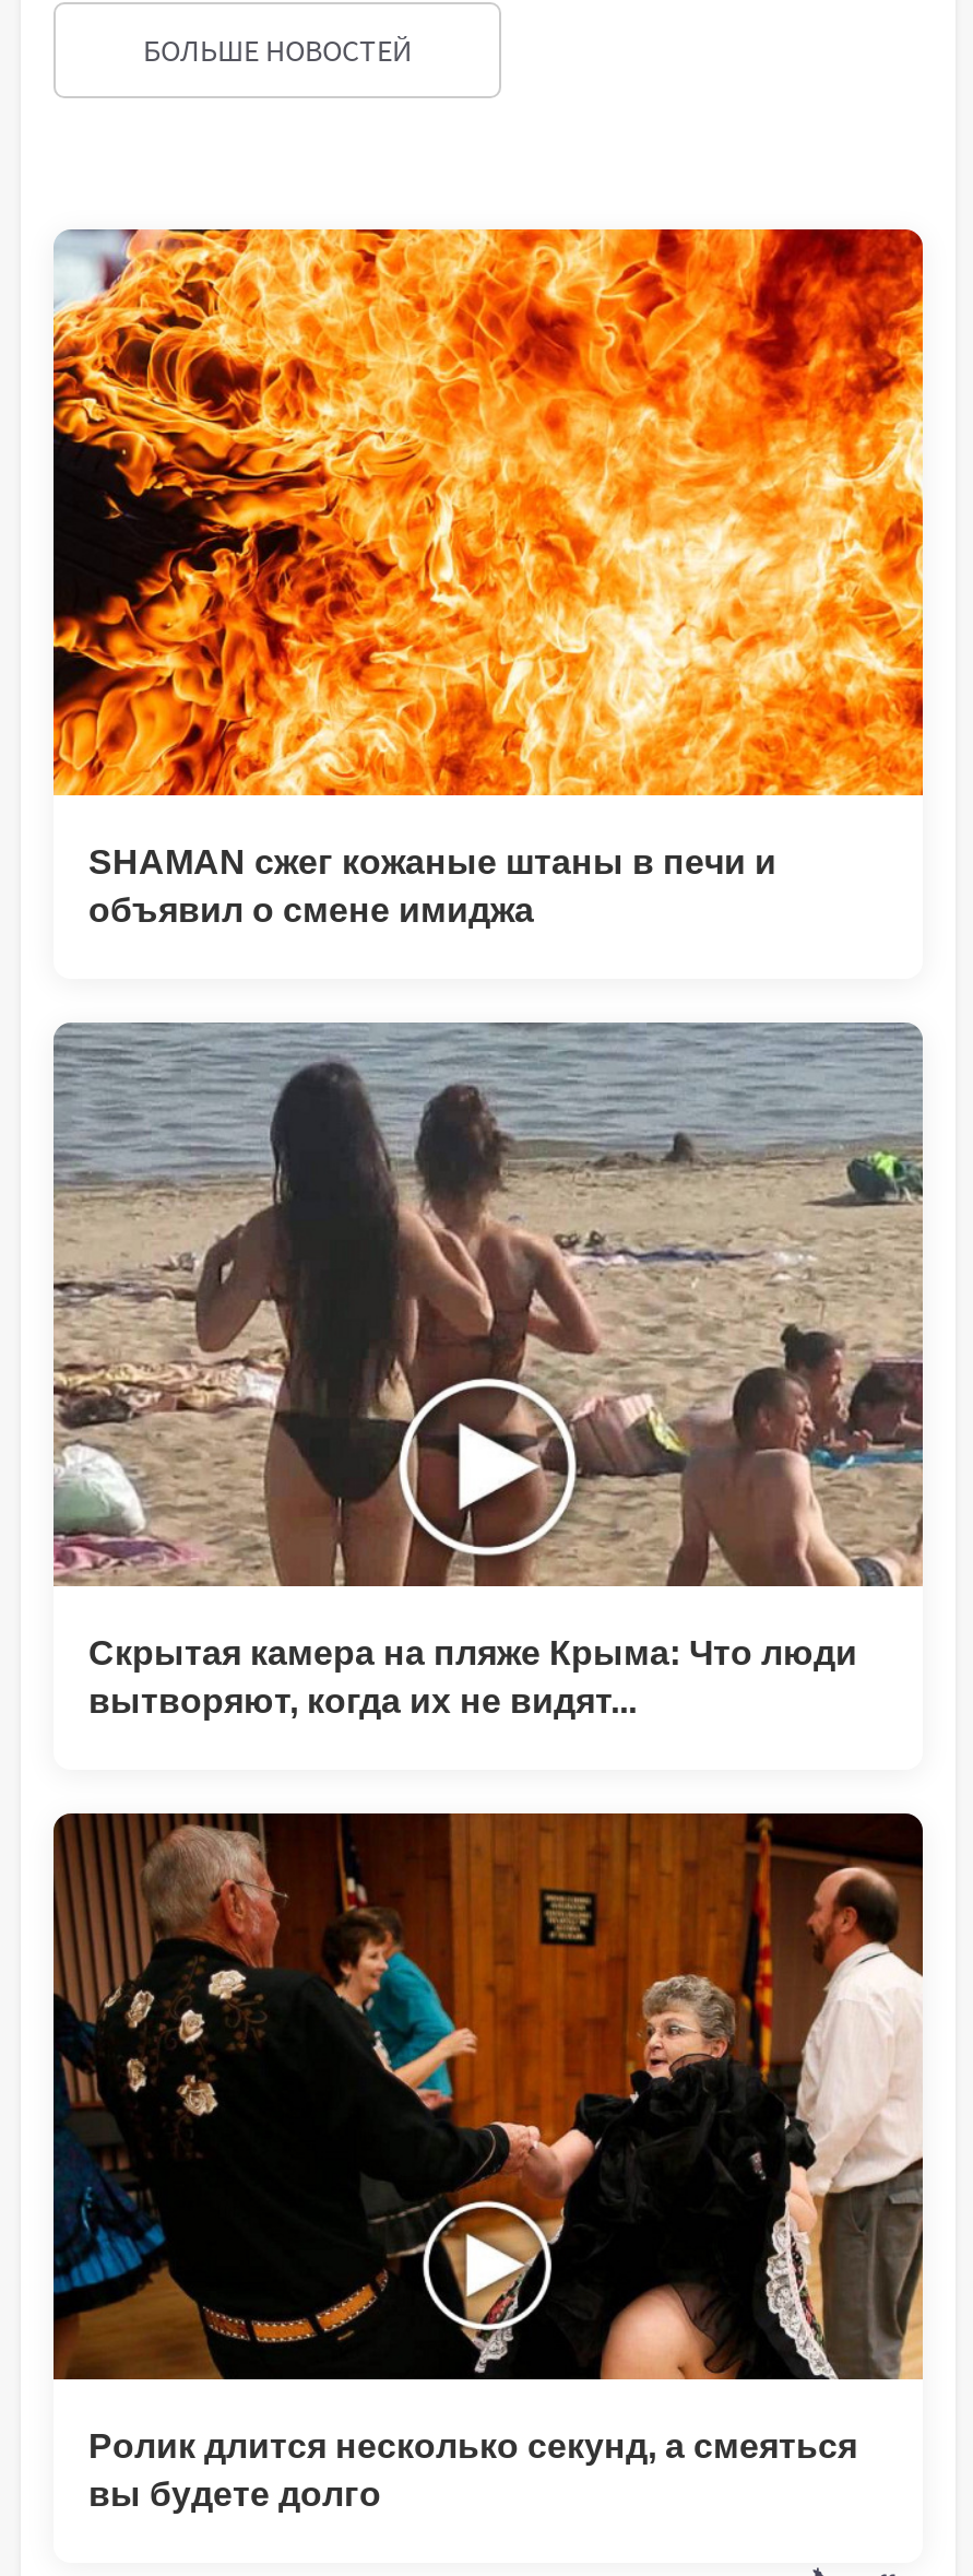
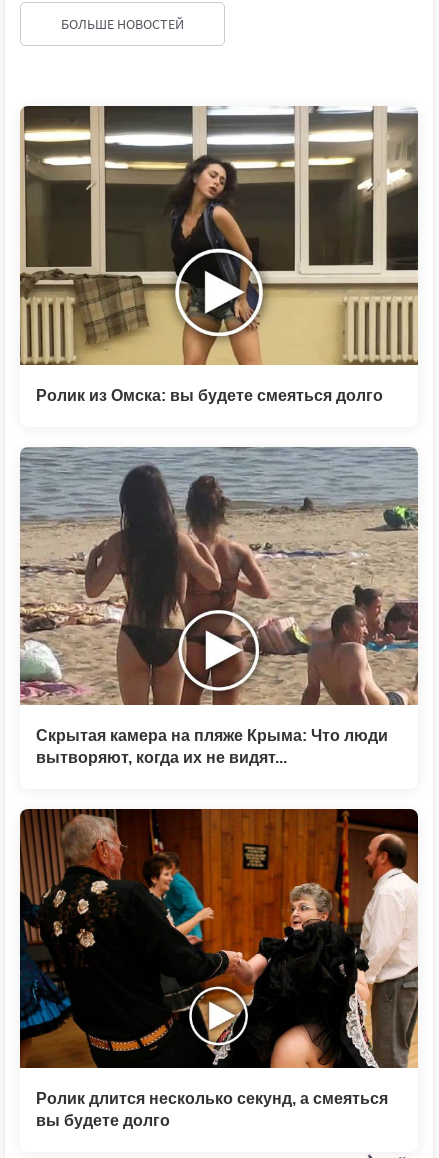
[51,227,925,928] [image] | SHAMAN сжег кожаные штаны в печи и | объявил о смене имиджа -> [19,105,419,404] [image] | Ролик из Омска: вы будете смеяться долго

